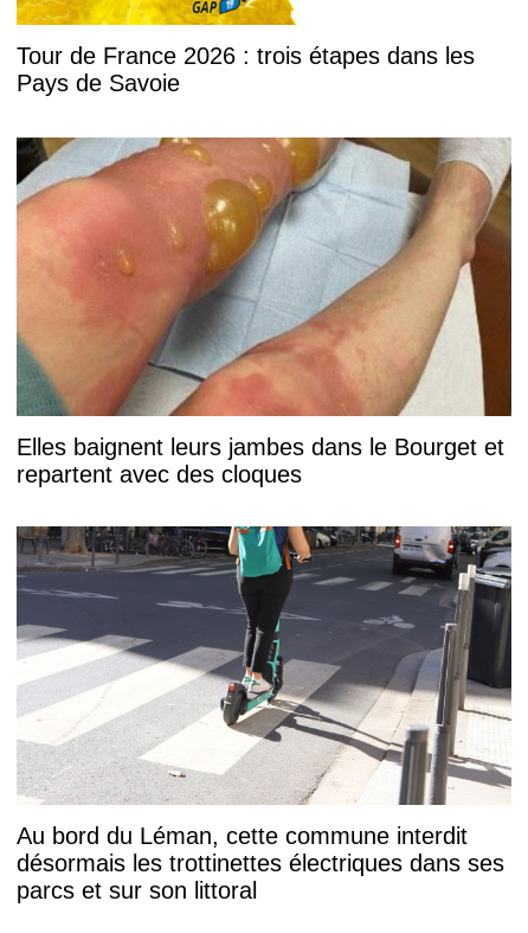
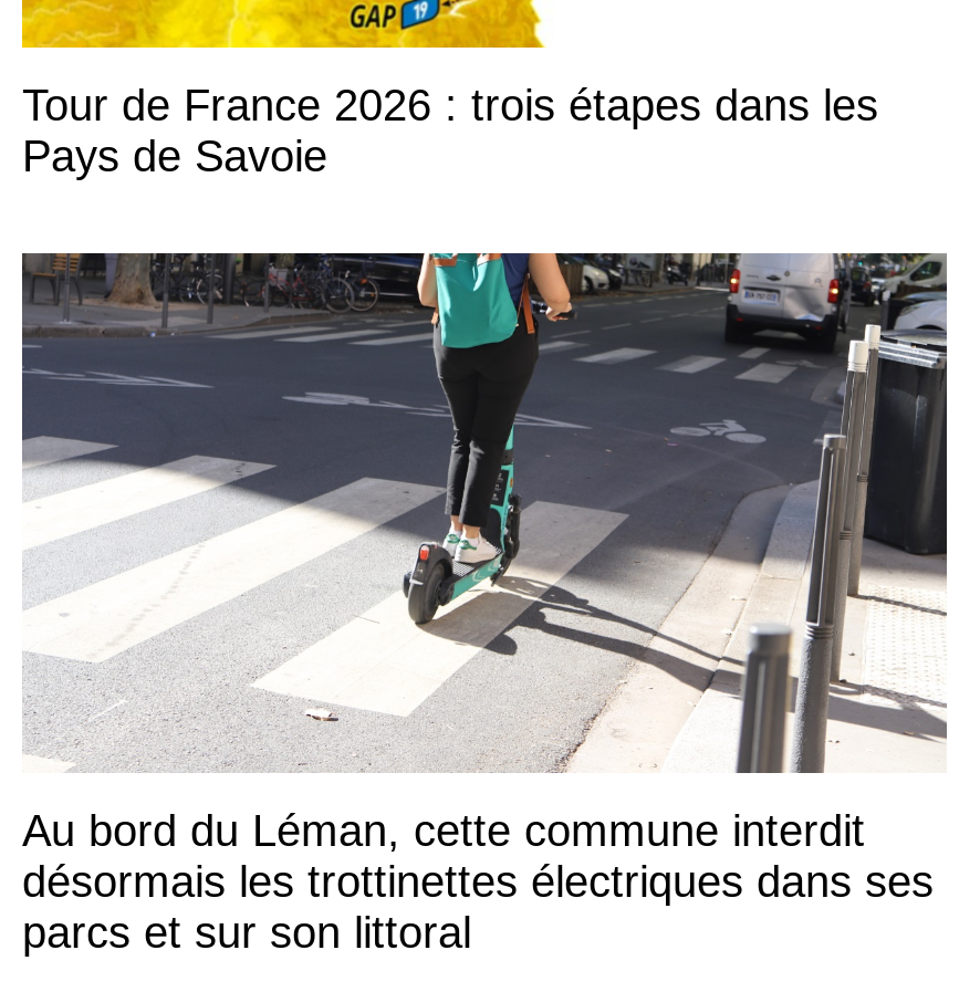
[15,135,513,487] [image] | Elles baignent leurs jambes dans le Bourget et | repartent avec des cloques -> none

